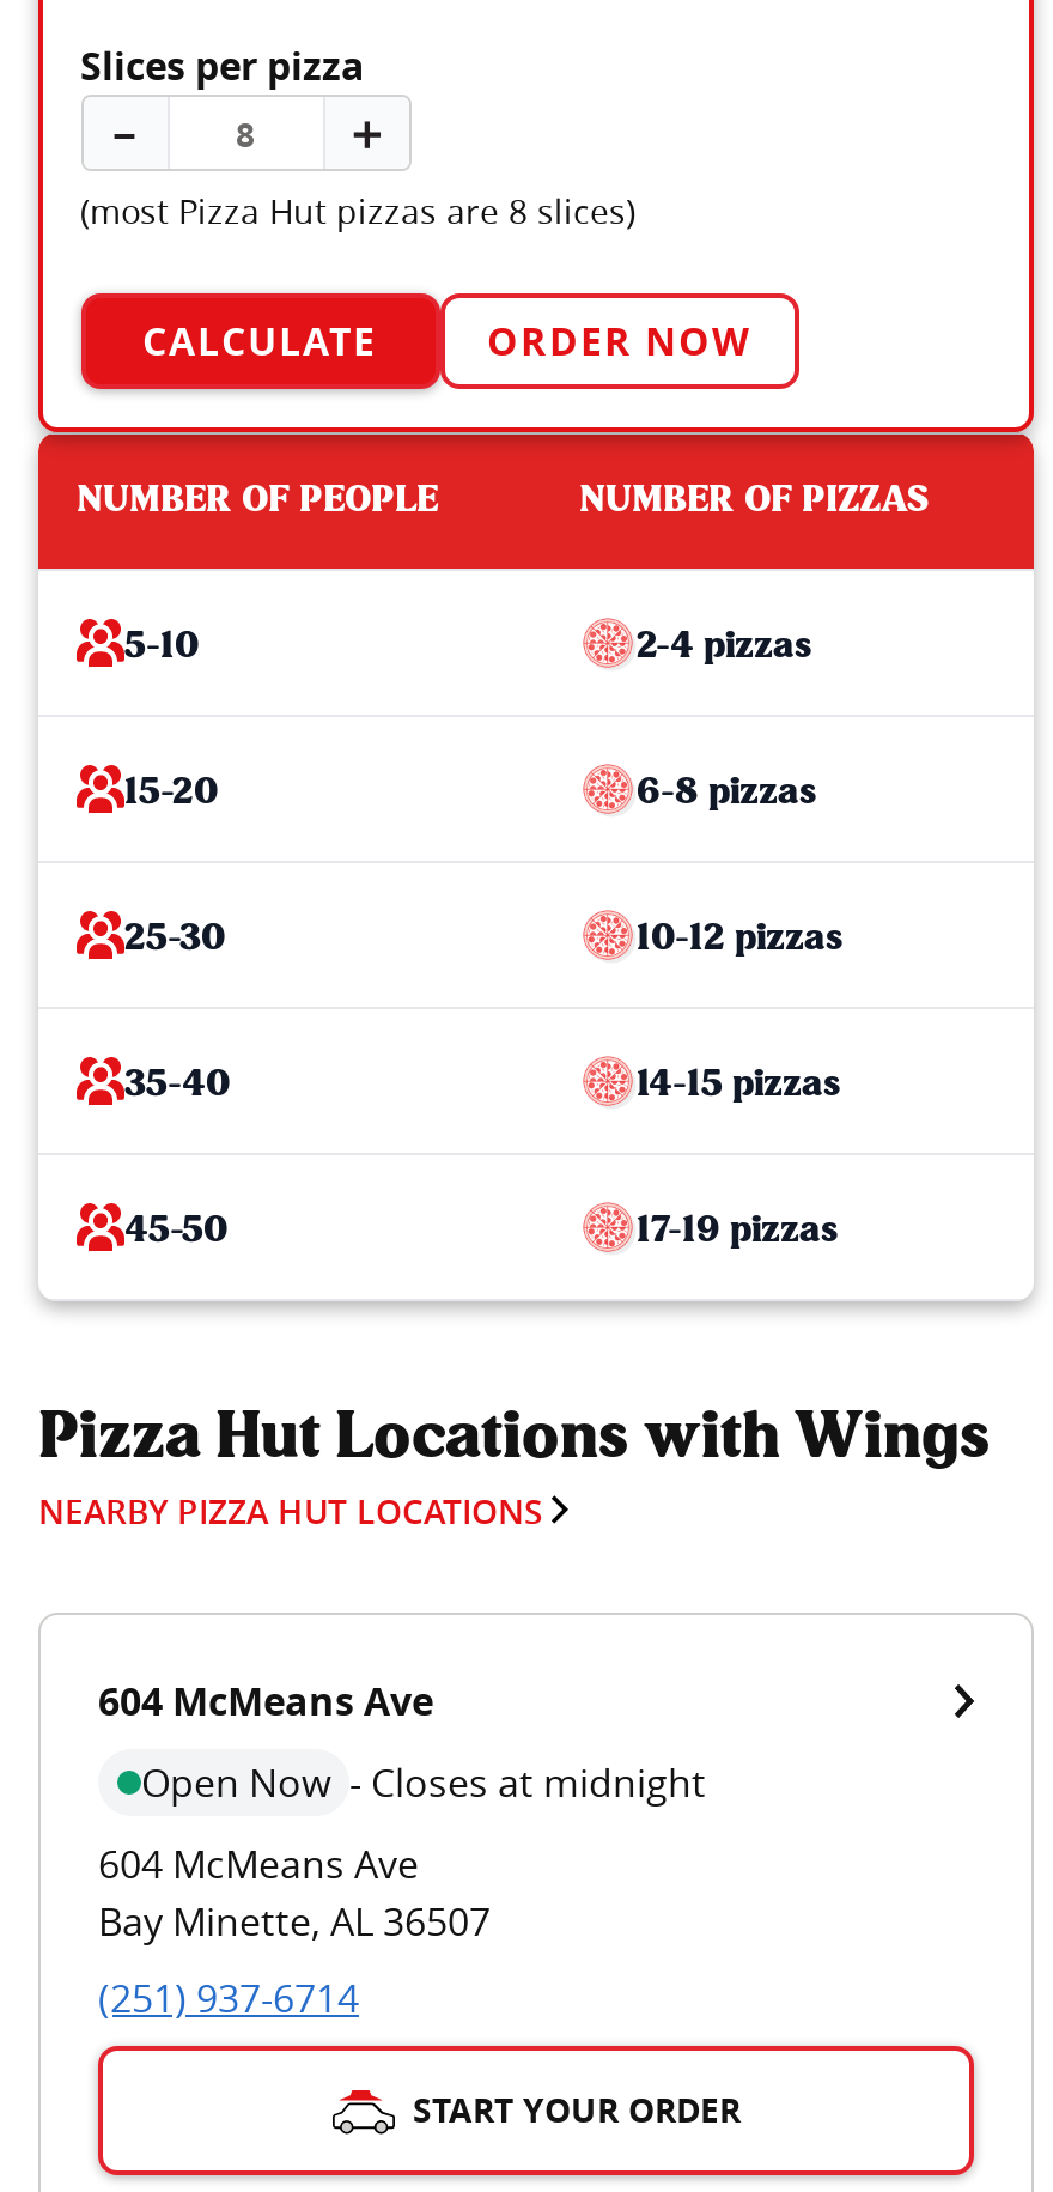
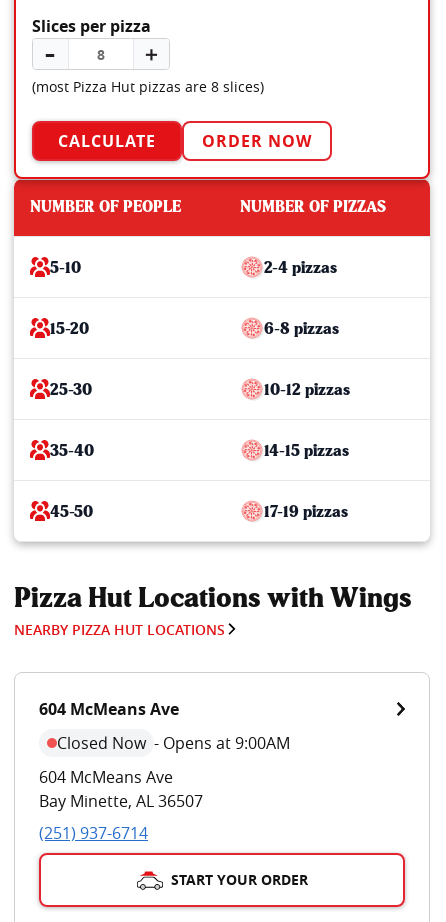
[141,1755,706,1808] Open Now - Closes at midnight -> [57,731,290,753] Closed Now - Opens at 9:00AM

